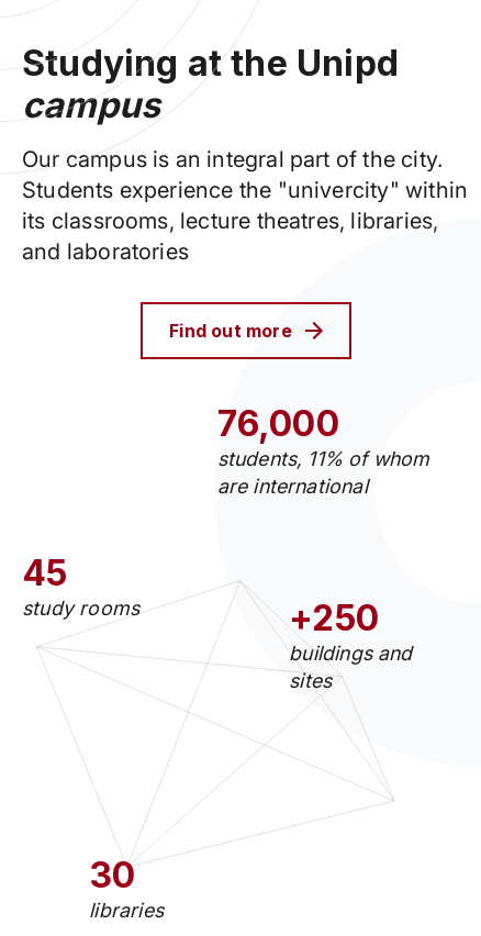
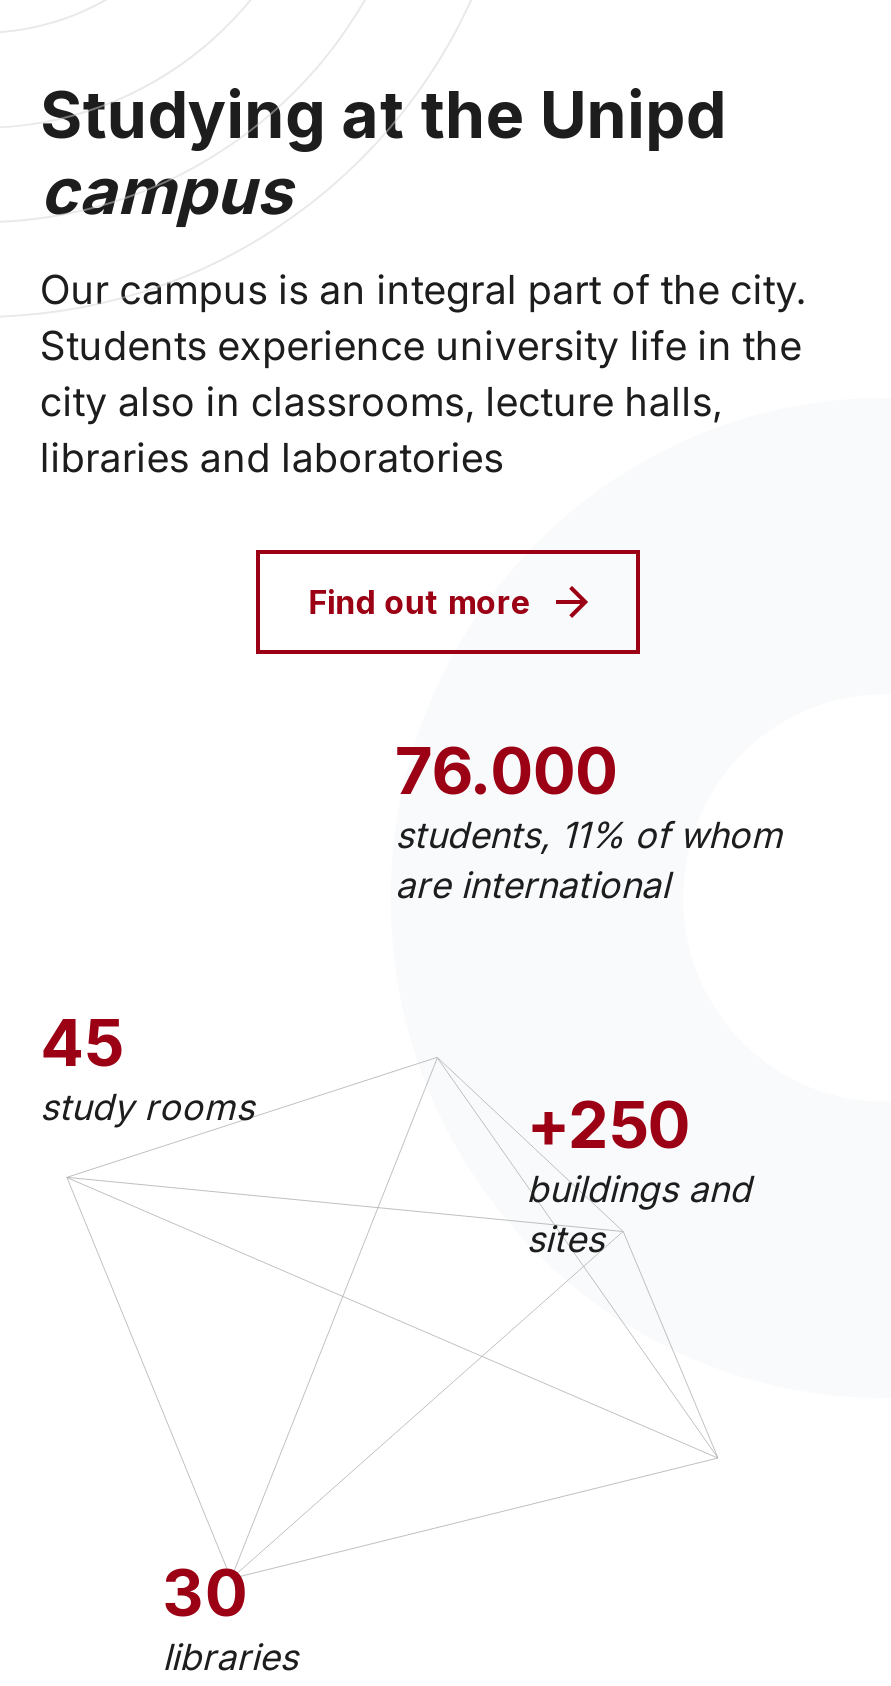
[22,177,468,265] Students experience the "univercity" within | its classrooms, lecture theatres, libraries, | and laboratories -> [40,322,802,482] Students experience university life in the | city also in classrooms, lecture halls, | libraries and laboratories
[217,402,339,445] 76,000 -> [395,732,618,810] 76.000

